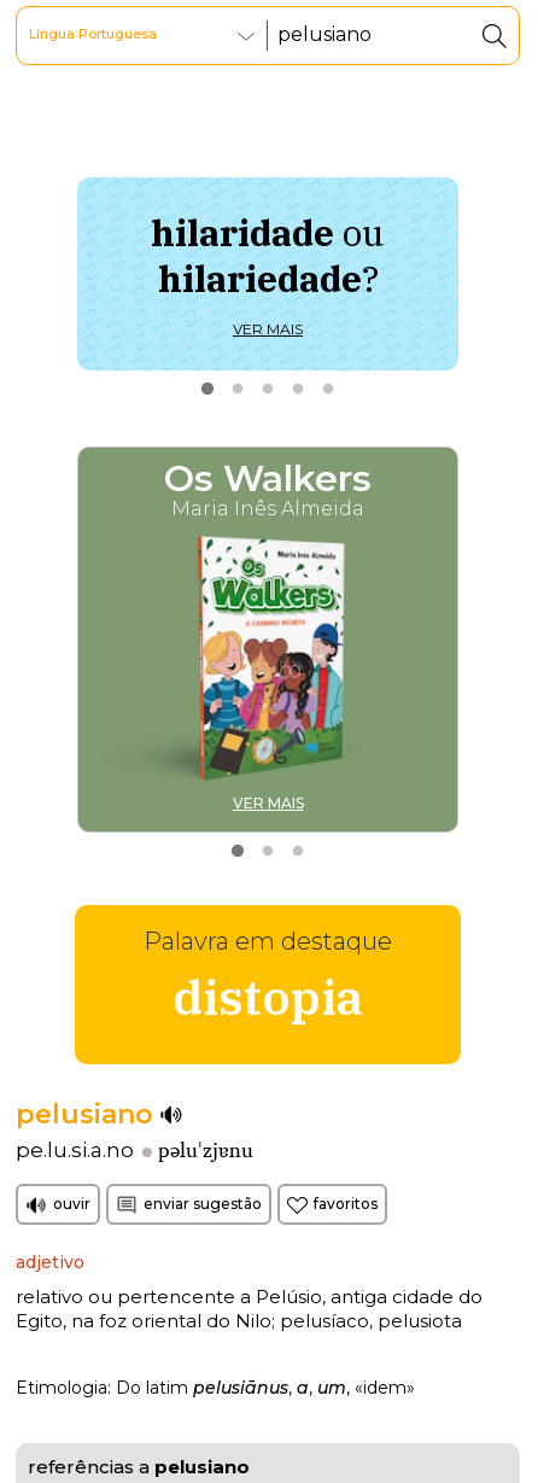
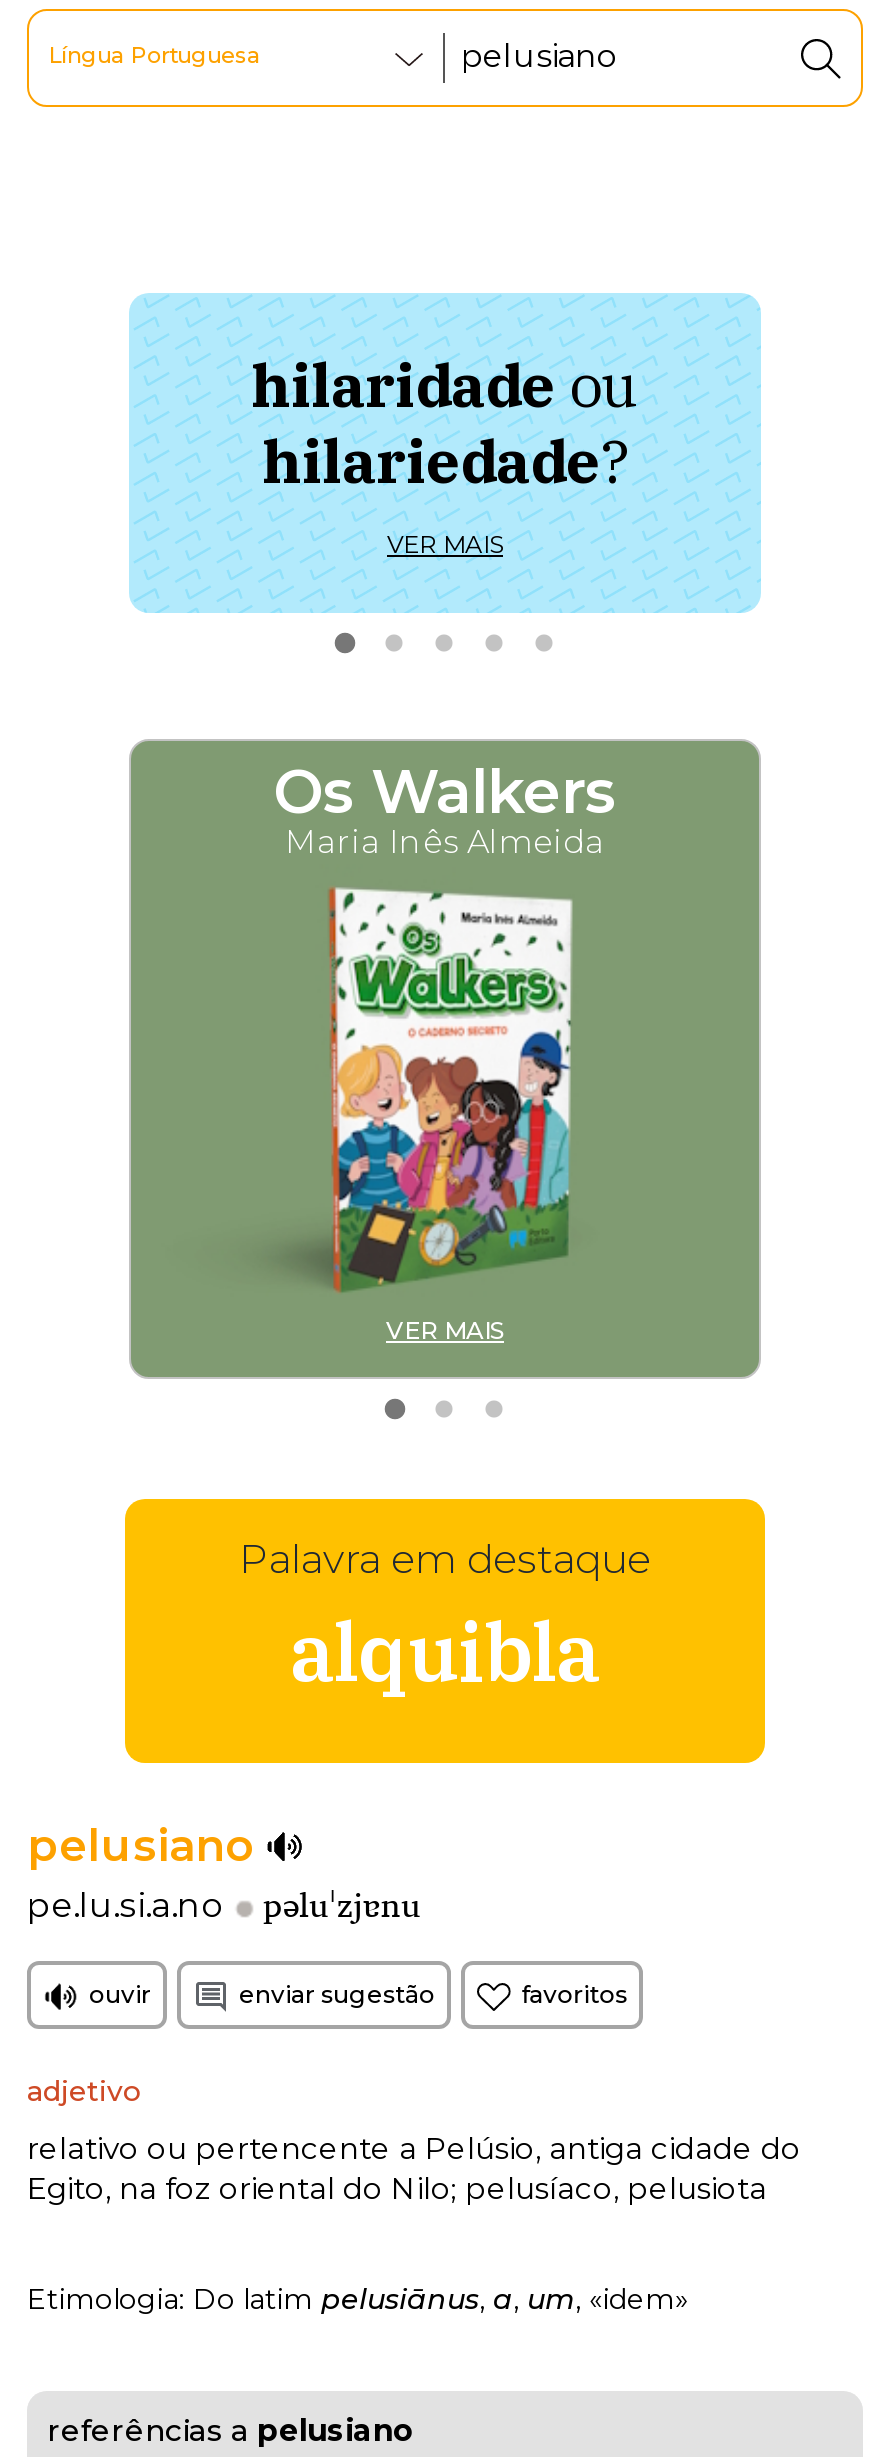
[172,965,363,1028] distopia -> [290,1599,600,1703] alquibla

